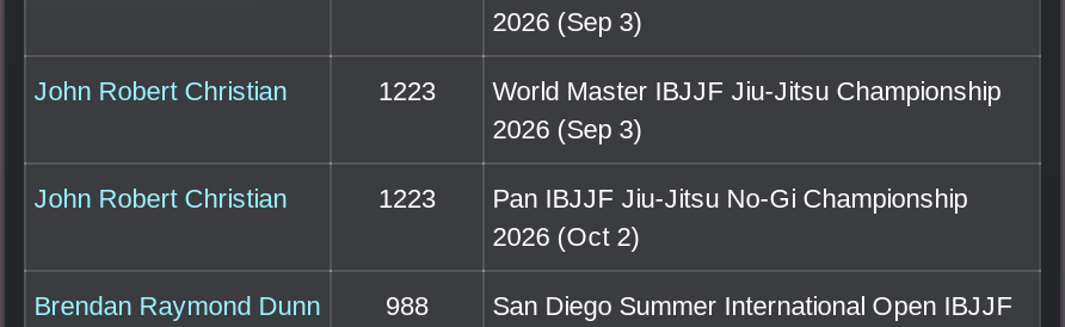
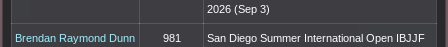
[34,77,1001,251] John Robert Christian | 1223 | World Master IBJJF Jiu-Jitsu Championship | 2026 (Sep 3) | John Robert Christian | 1223 | Pan IBJJF Jiu-Jitsu No-Gi Championship | 2026 (Oct 2) -> none
[386,292,429,321] 988 -> [162,32,180,44] 981

